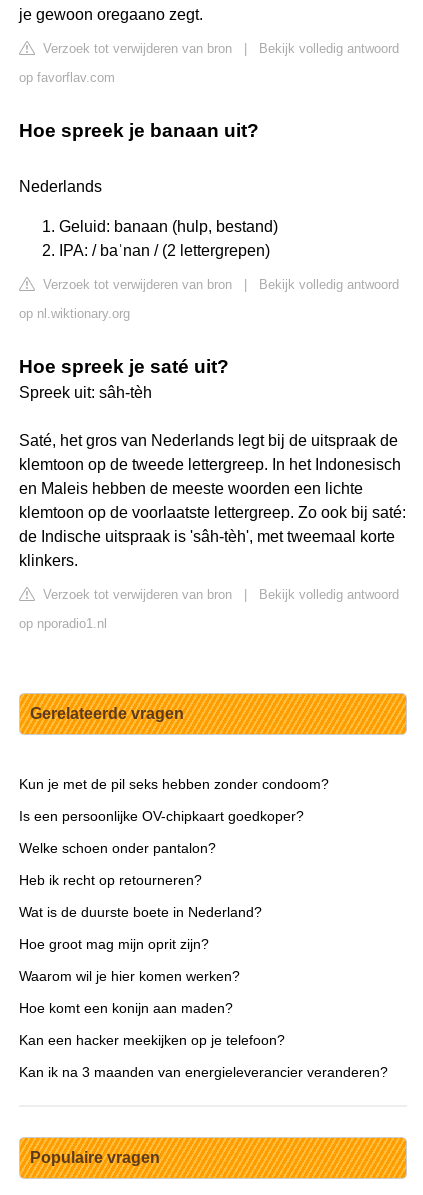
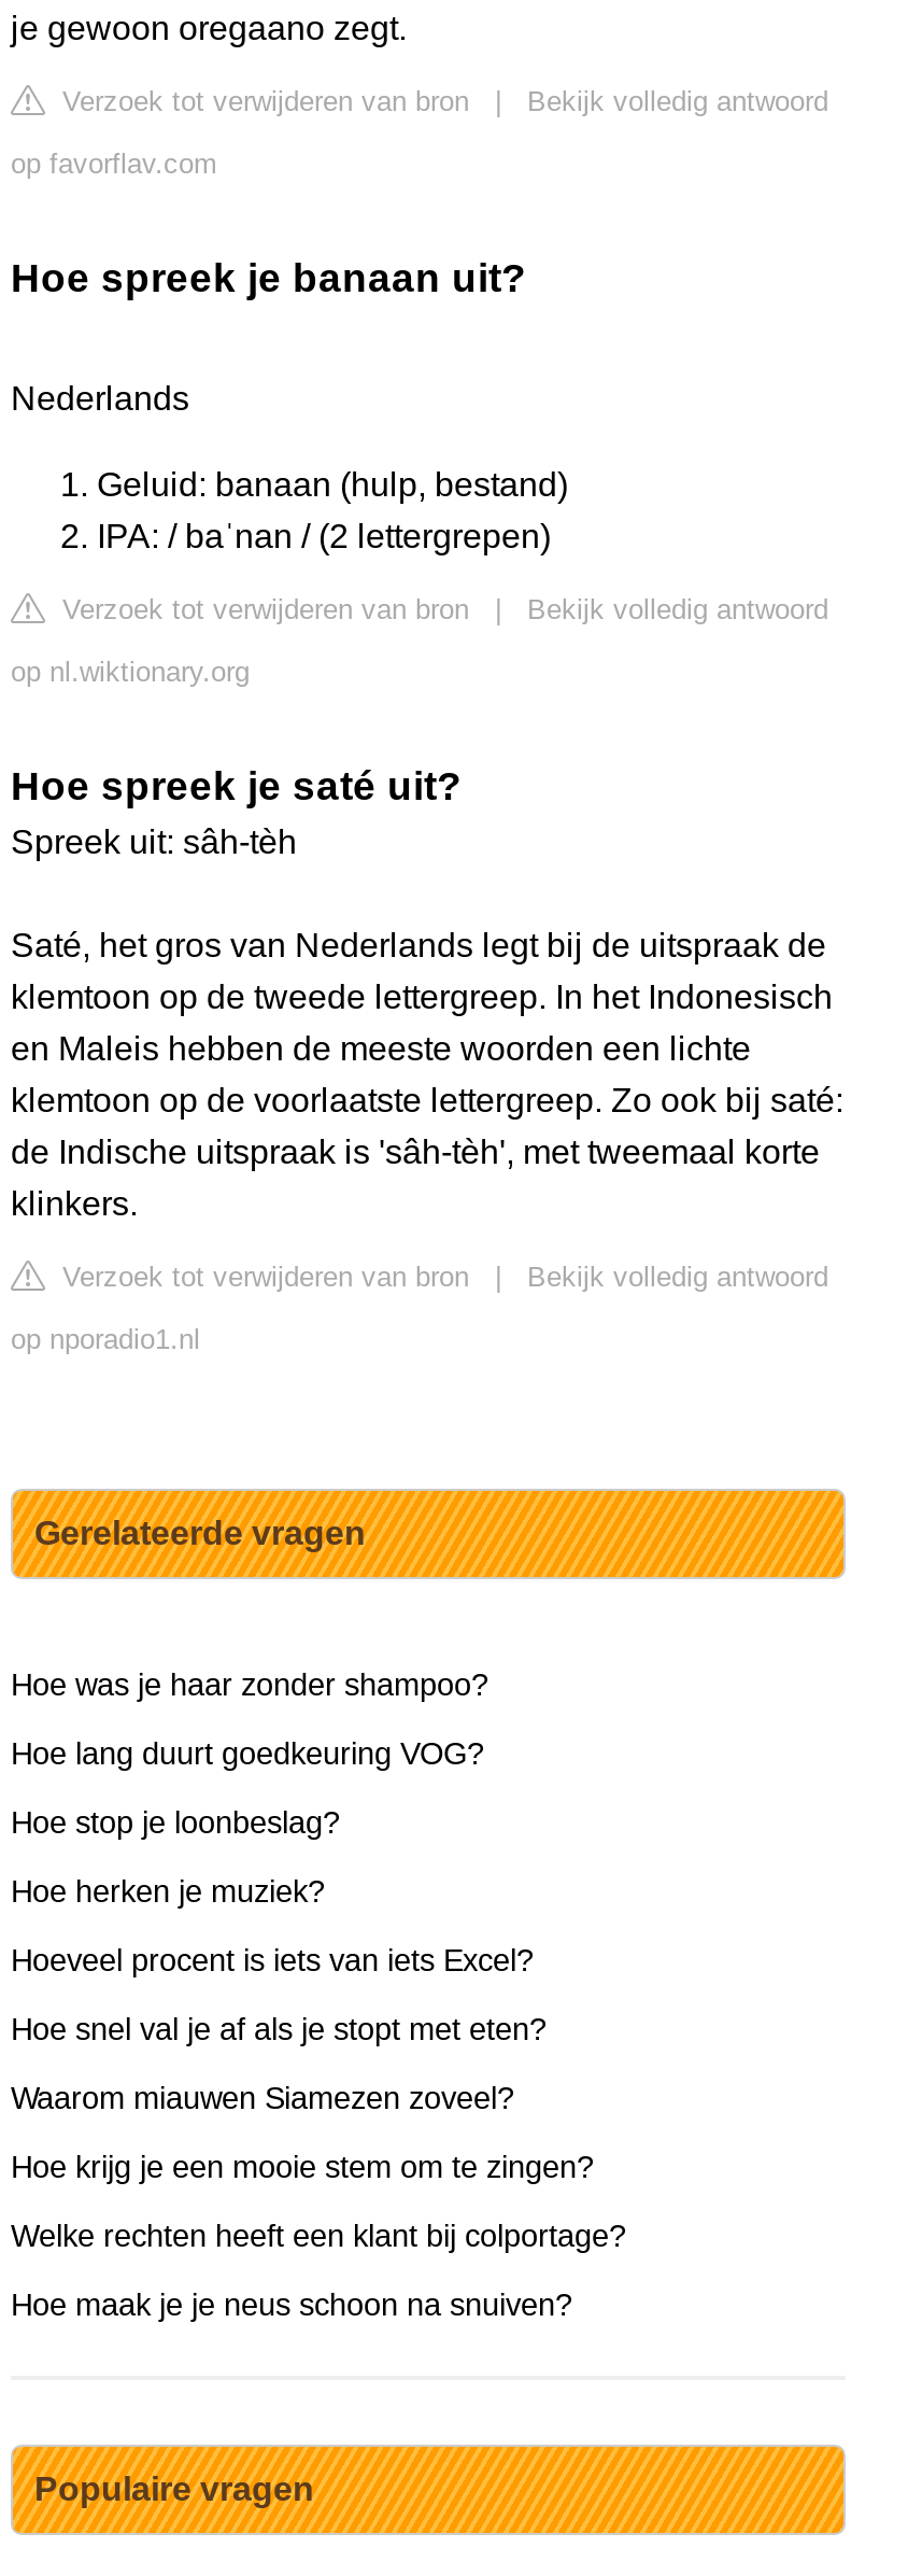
[19,776,329,792] Kun je met de pil seks hebben zonder condoom? -> [11,1667,488,1701] Hoe was je haar zonder shampoo?
[19,808,304,824] Is een persoonlijke OV-chipkaart goedkoper? -> [11,1735,484,1770] Hoe lang duurt goedkeuring VOG?
[19,840,216,856] Welke schoen onder pantalon? -> [11,1804,340,1839] Hoe stop je loonbeslag?
[19,872,202,888] Heb ik recht op retourneren? -> [11,1873,325,1908] Hoe herken je muziek?
[19,904,262,920] Wat is de duurste boete in Nederland? -> [11,1942,534,1977] Hoeveel procent is iets van iets Excel?
[19,936,209,952] Hoe groot mag mijn oprit zijn? -> [11,2011,547,2046] Hoe snel val je af als je stopt met eten?
[19,968,240,984] Waarom wil je hier komen werken? -> [11,2080,514,2114] Waarom miauwen Siamezen zoveel?
[19,1000,233,1016] Hoe komt een konijn aan maden? -> [11,2149,594,2183] Hoe krijg je een mooie stem om te zingen?
[19,1032,285,1048] Kan een hacker meekijken op je telefoon? -> [11,2218,626,2252] Welke rechten heeft een klant bij colportage?
[19,1064,388,1080] Kan ik na 3 maanden van energieleverancier veranderen? -> [11,2287,572,2321] Hoe maak je je neus schoon na snuiven?

